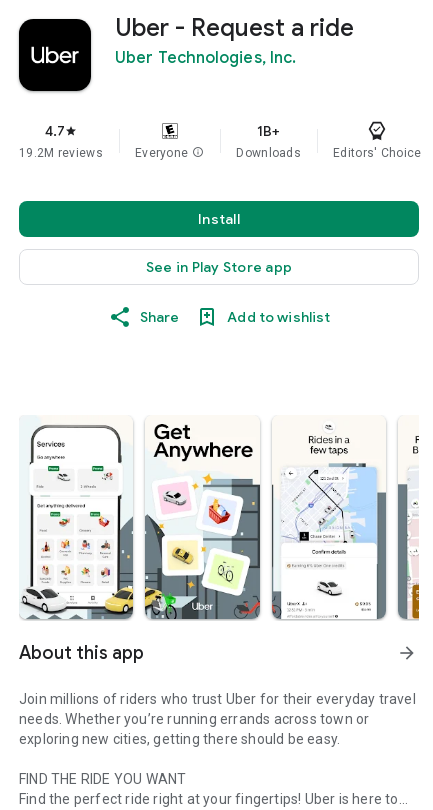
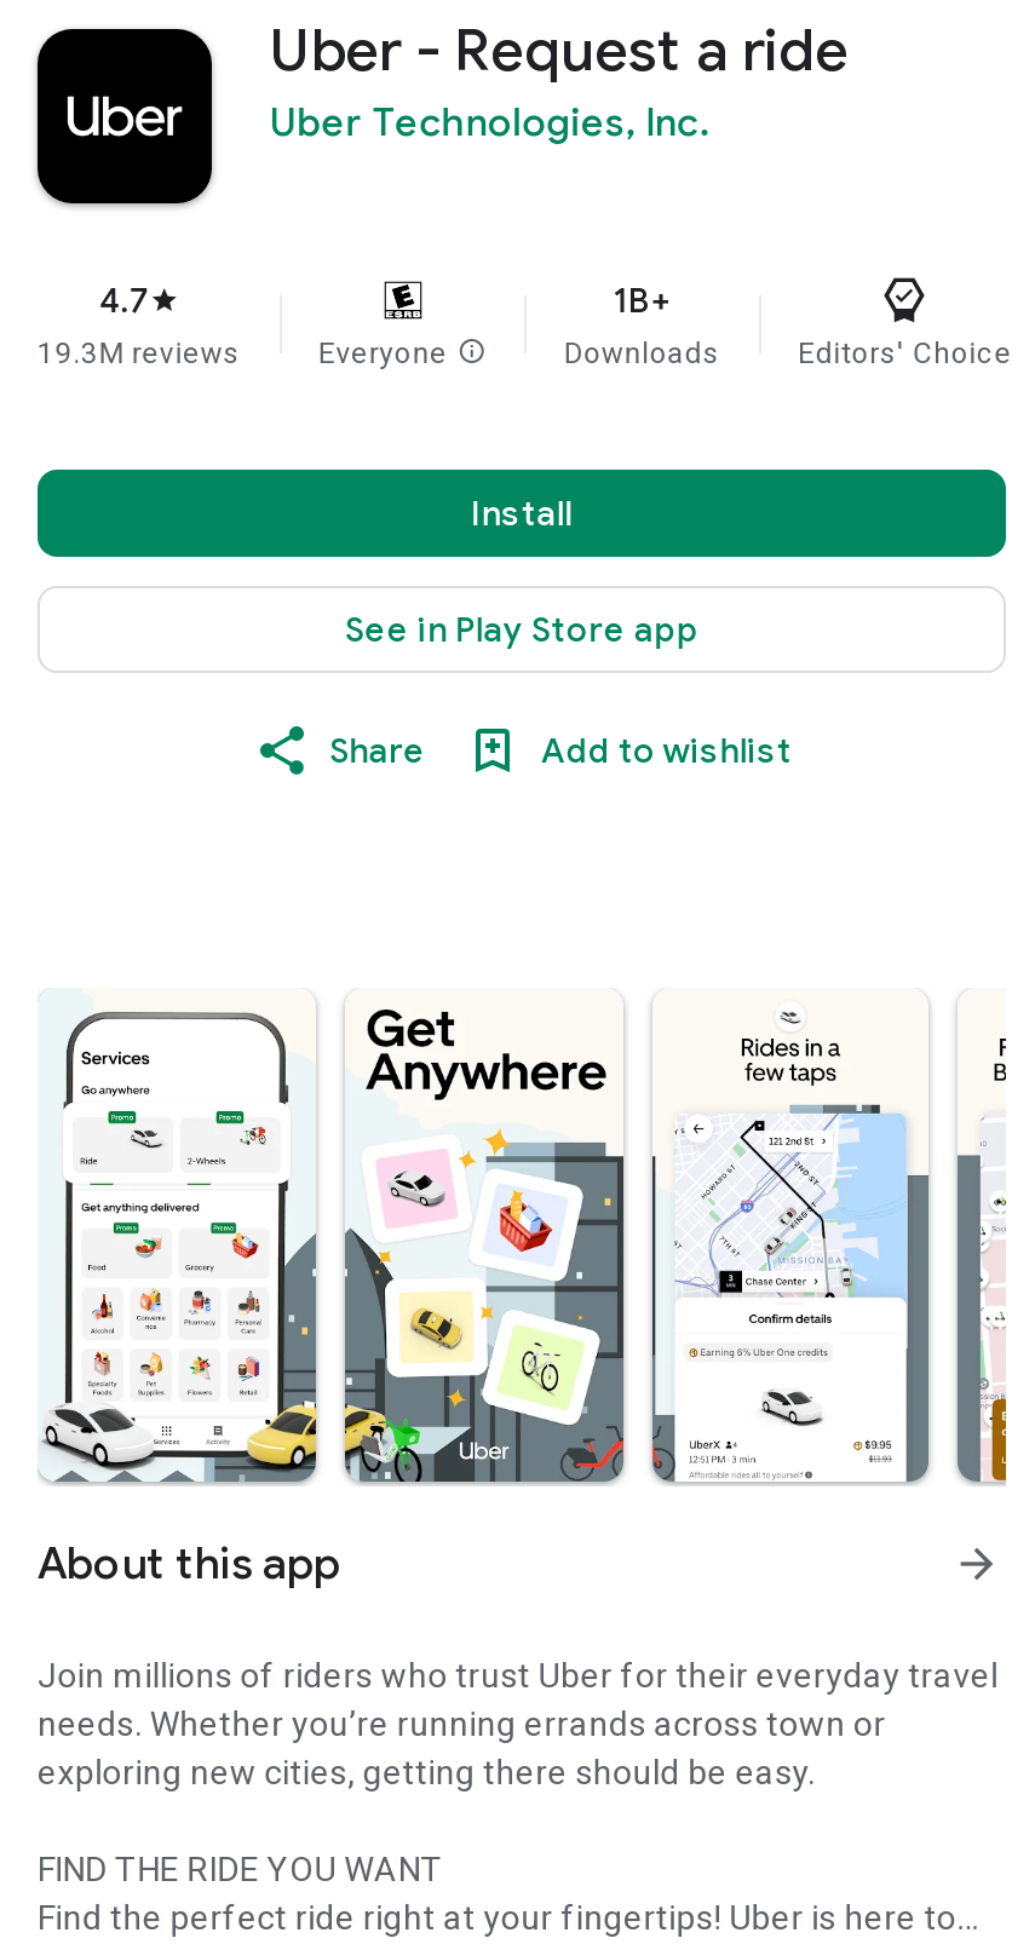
[19,146,103,160] 19.2M reviews -> [38,337,241,370] 19.3M reviews

